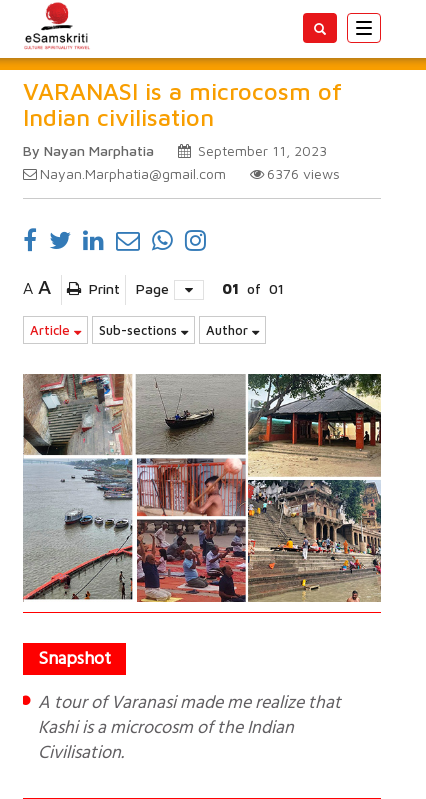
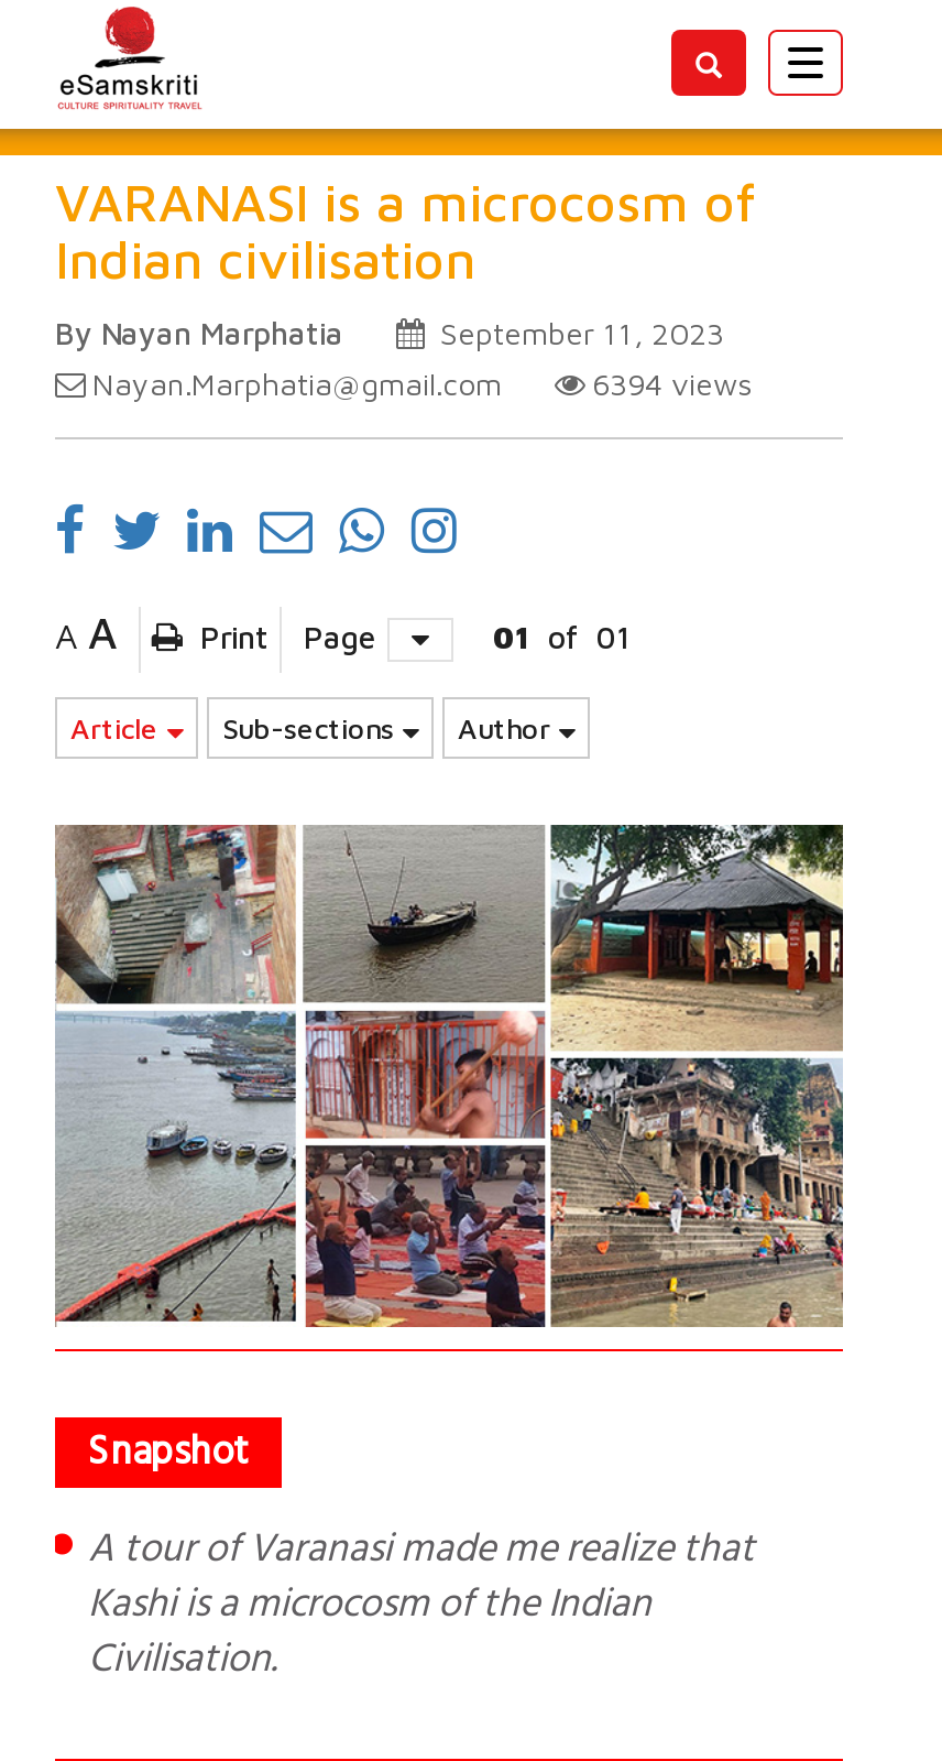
[267,165,340,182] 6376 views -> [592,365,753,402] 6394 views

